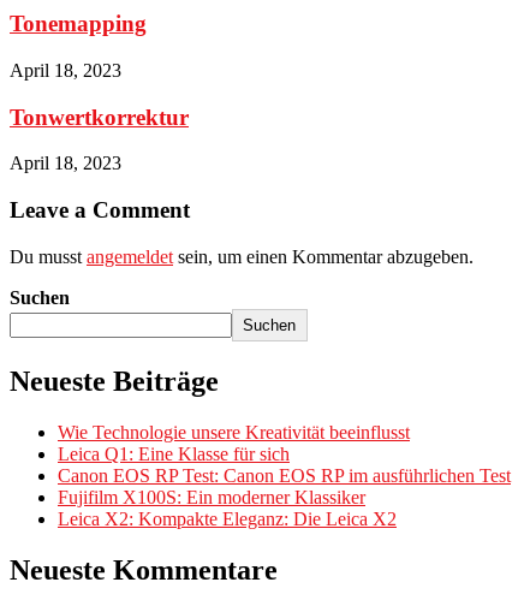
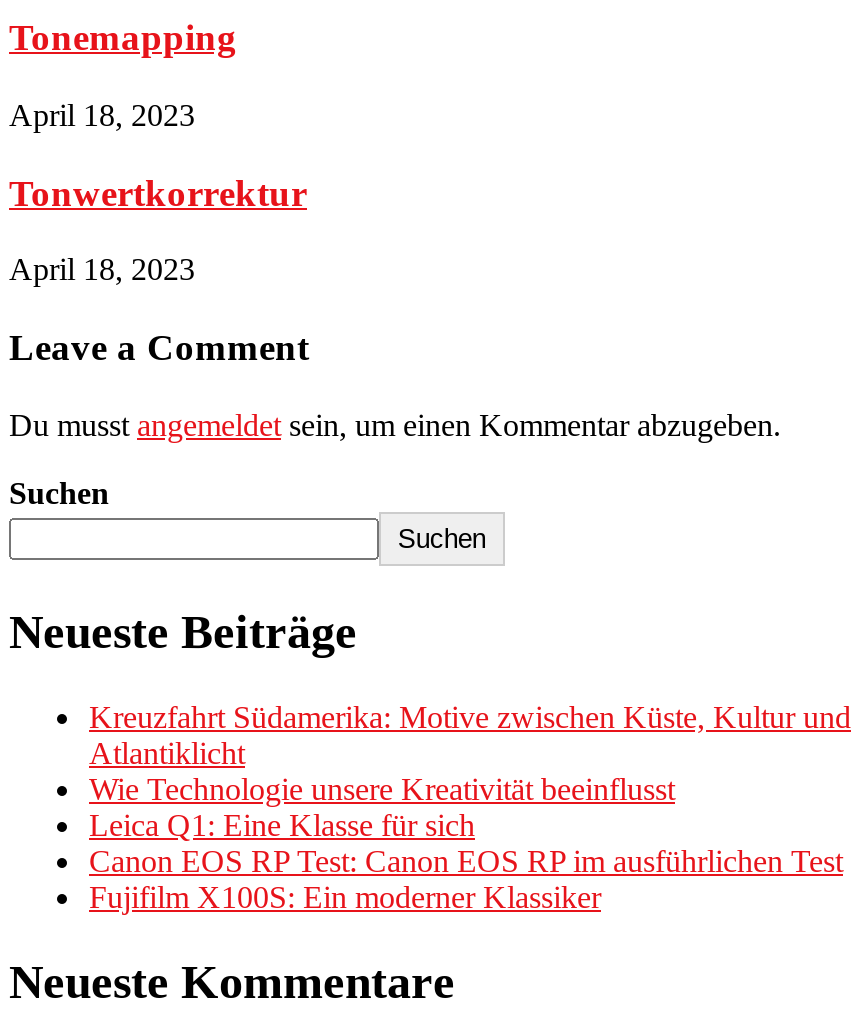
none -> [89,699,851,769] Kreuzfahrt Südamerika: Motive zwischen Küste, Kultur und | Atlantiklicht
moved [58,422,511,507] -> [89,771,843,913]: Wie Technologie unsere Kreativität beeinflusst | Leica Q1: Eine Klasse für sich | Canon EOS RP Test: Canon EOS RP im ausführlichen Test | Fujifilm X100S: Ein moderner Klassiker
[58,508,397,529] Leica X2: Kompakte Eleganz: Die Leica X2 -> none

